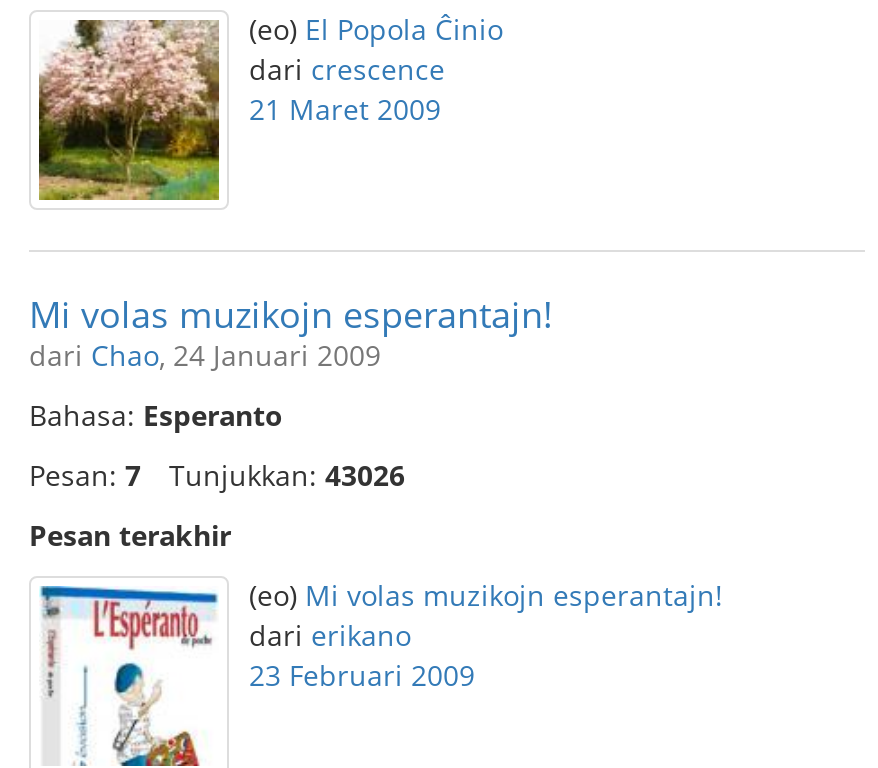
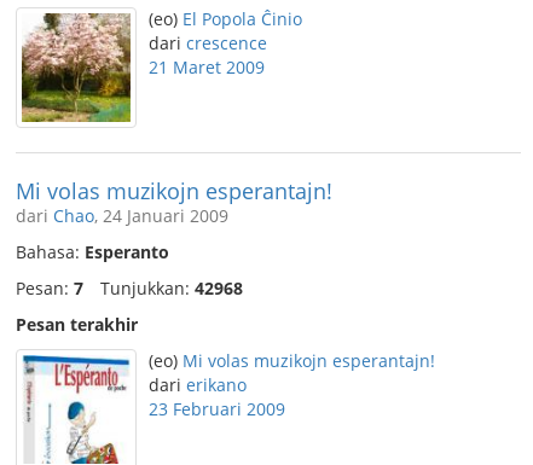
[29,456,405,494] Pesan: 7 Tunjukkan: 43026 -> [16,277,243,300] Pesan: 7 Tunjukkan: 42968

